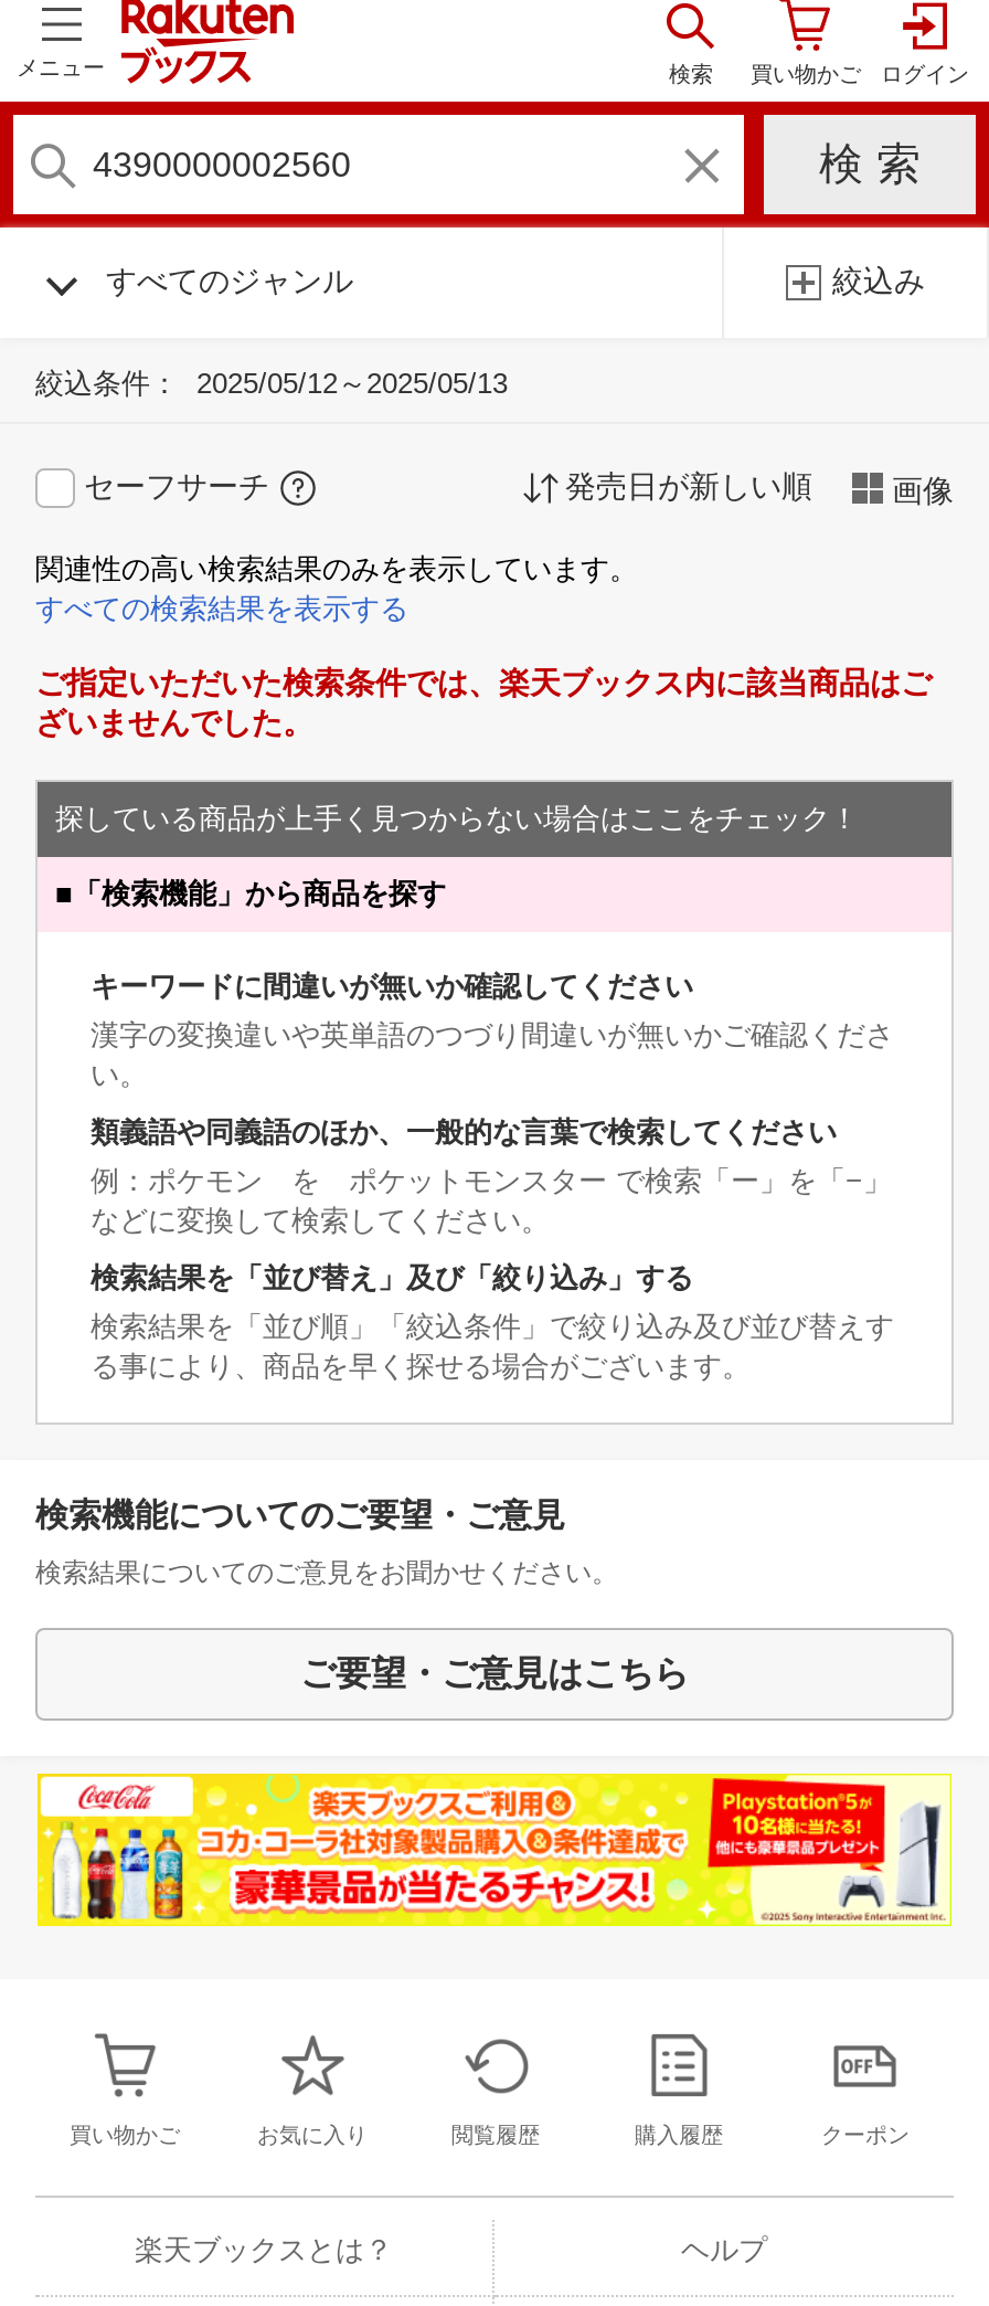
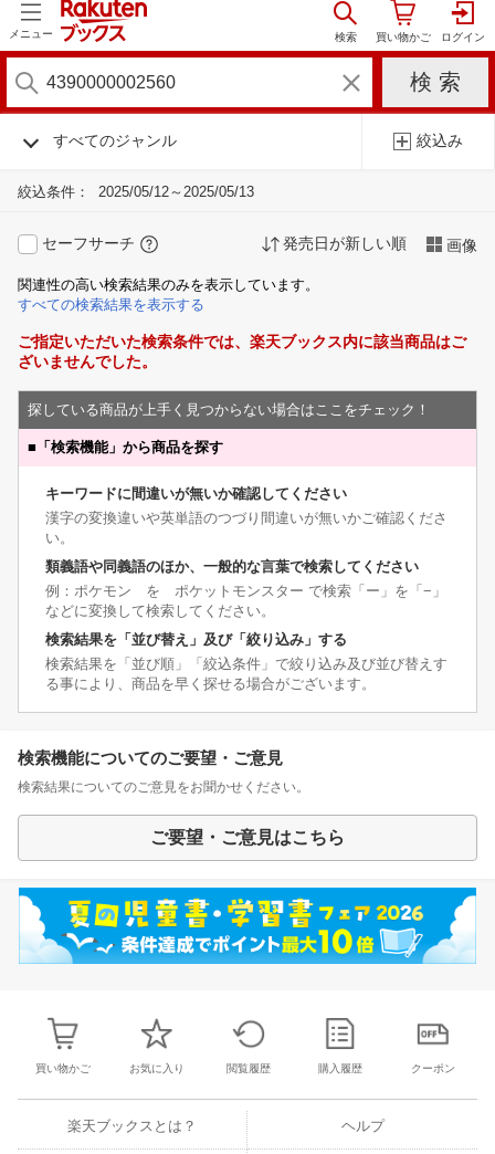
[35,1771,954,1928] [image] -> [18,887,477,965] [image]

